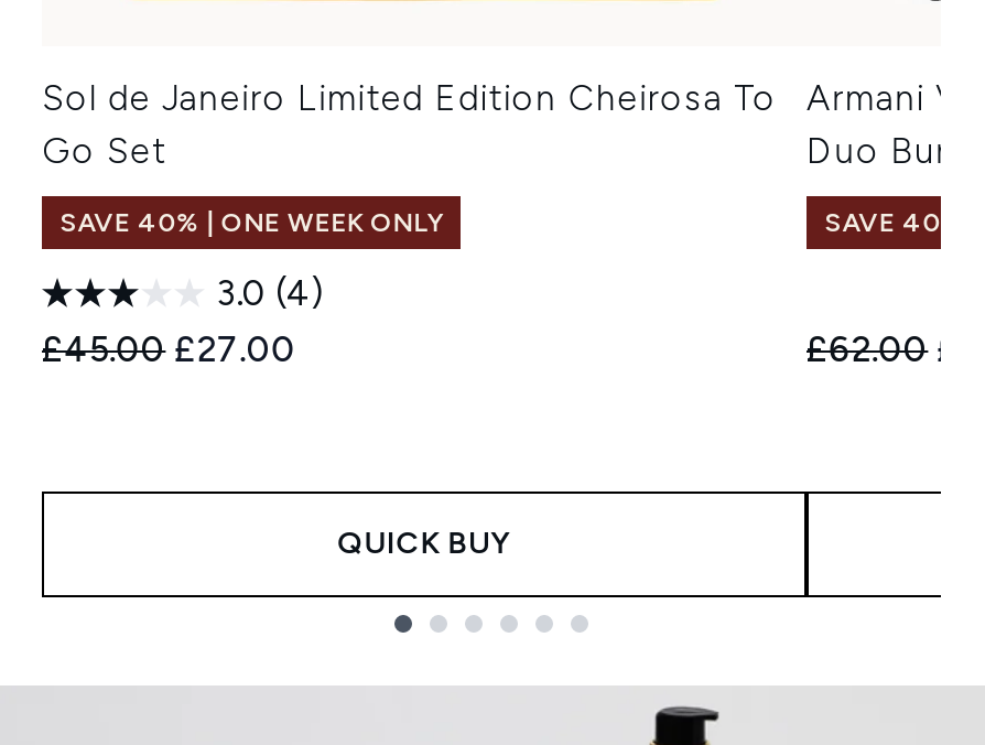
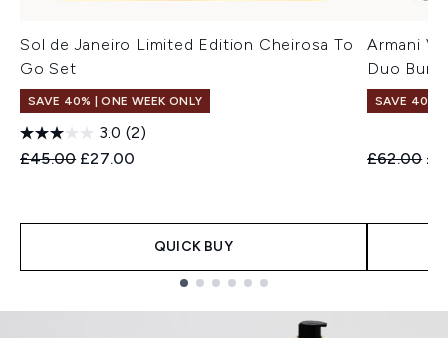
[216,271,324,313] 3.0 (4) -> [99,123,146,142] 3.0 (2)

